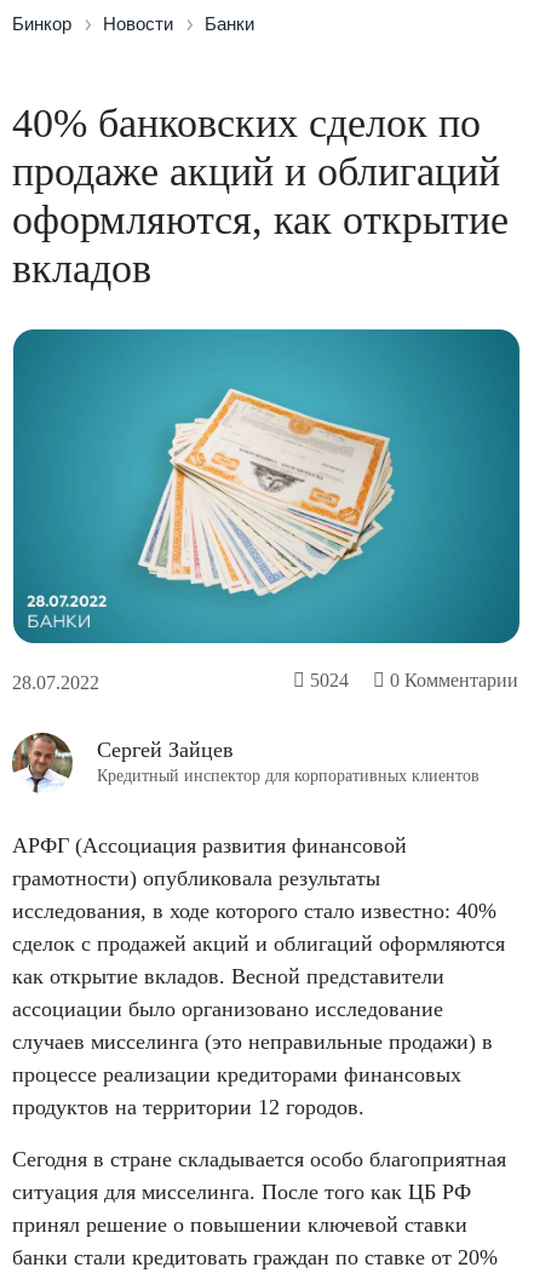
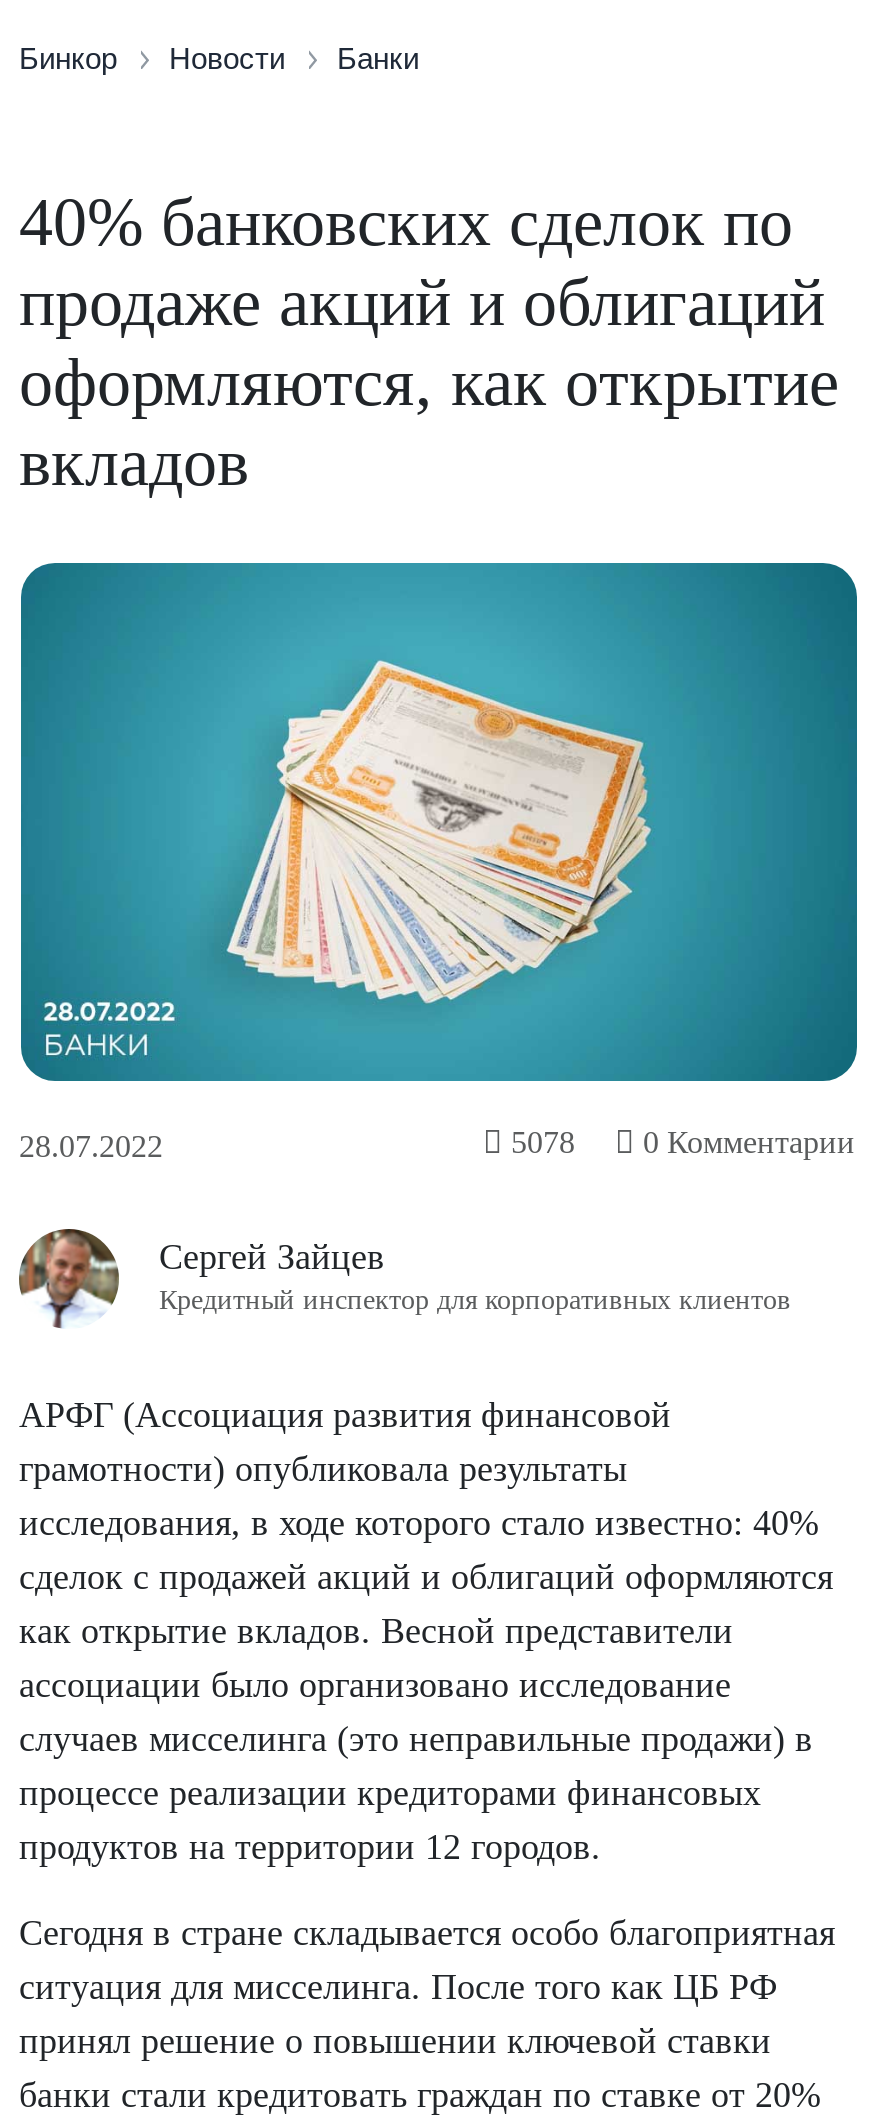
[305,669,518,690] 5024 0 Комментарии -> [503,1124,855,1158] 5078 0 Комментарии

